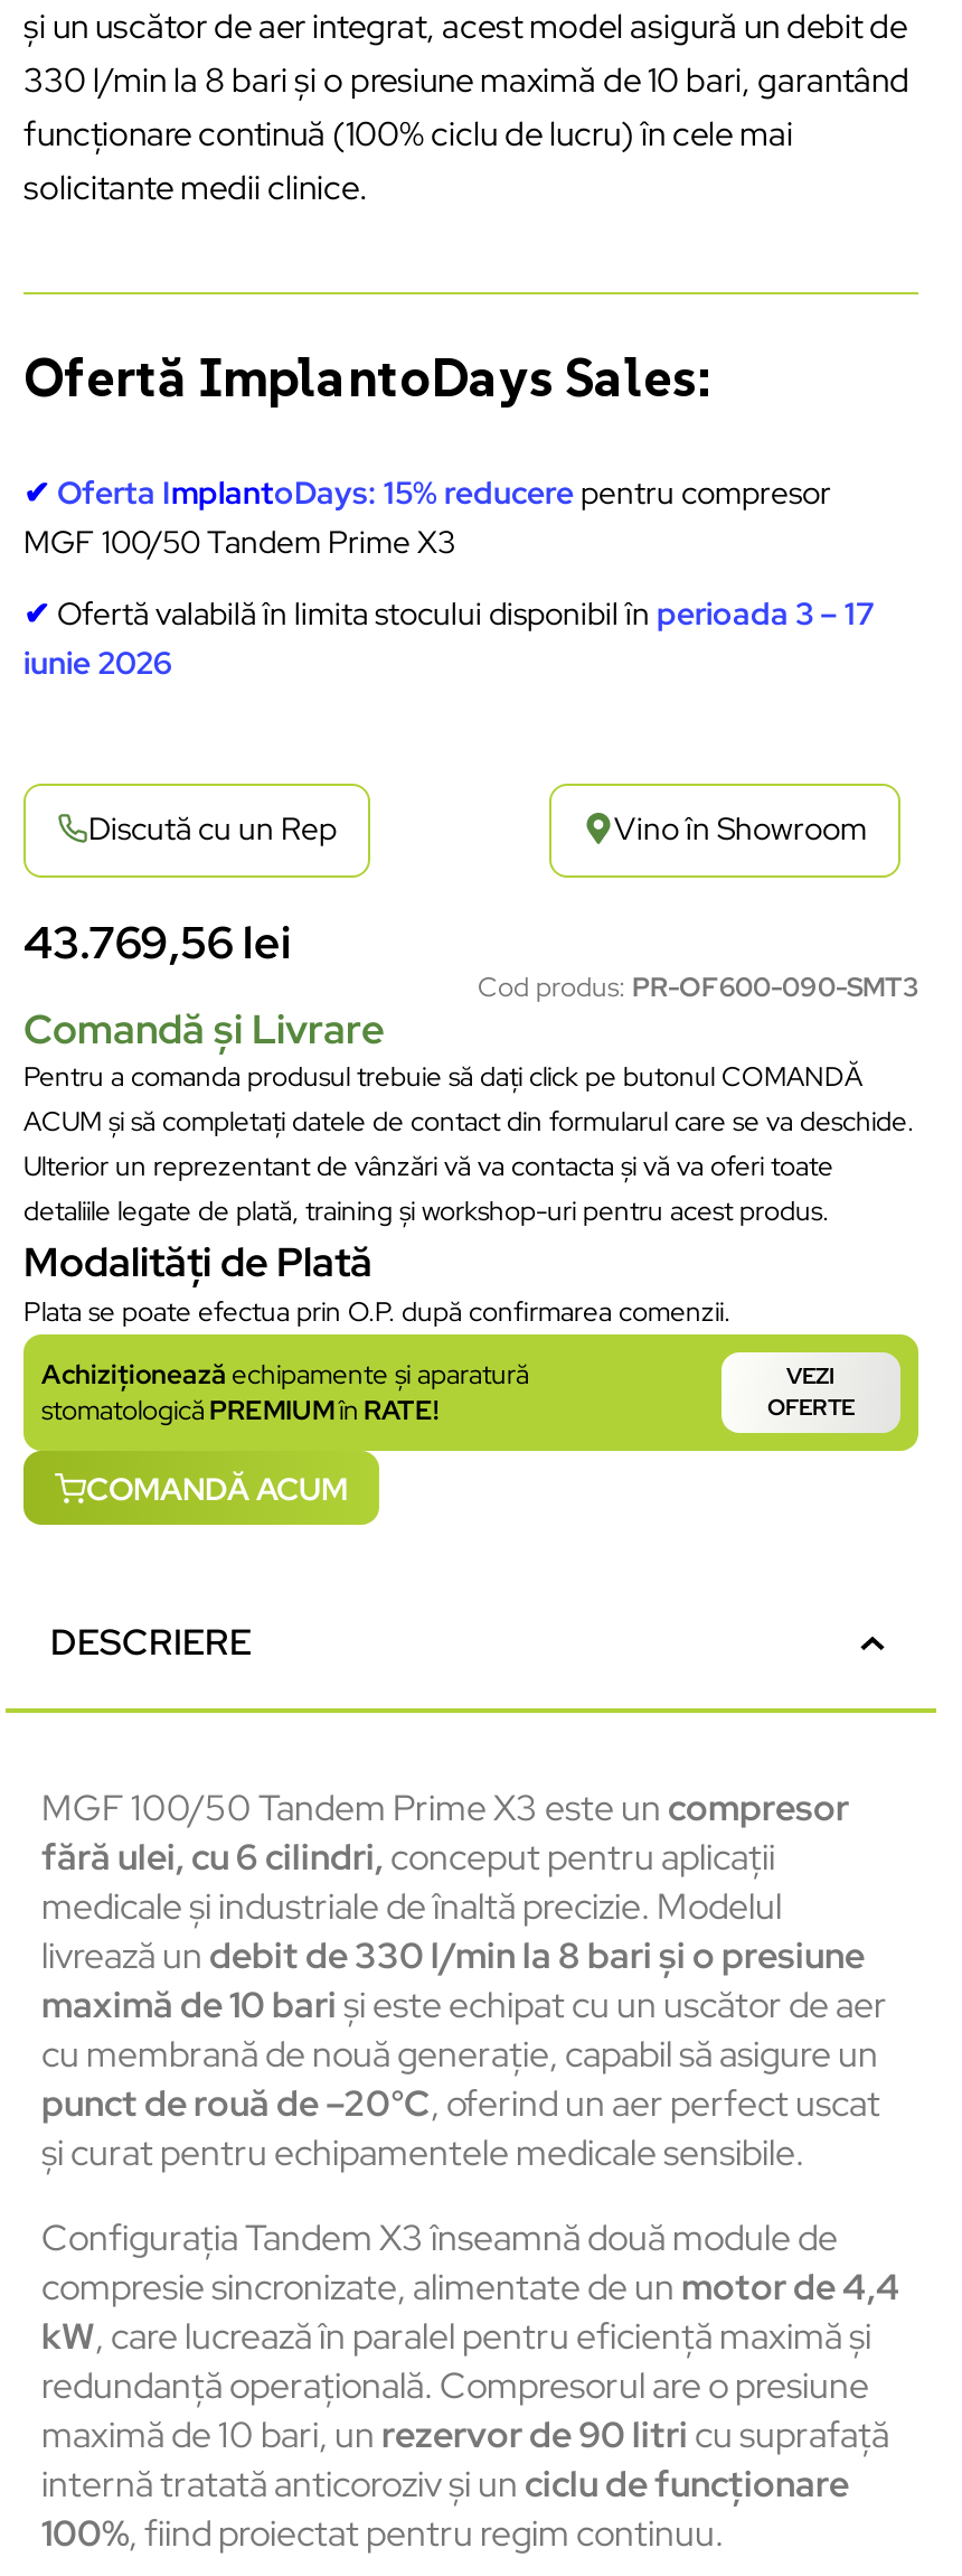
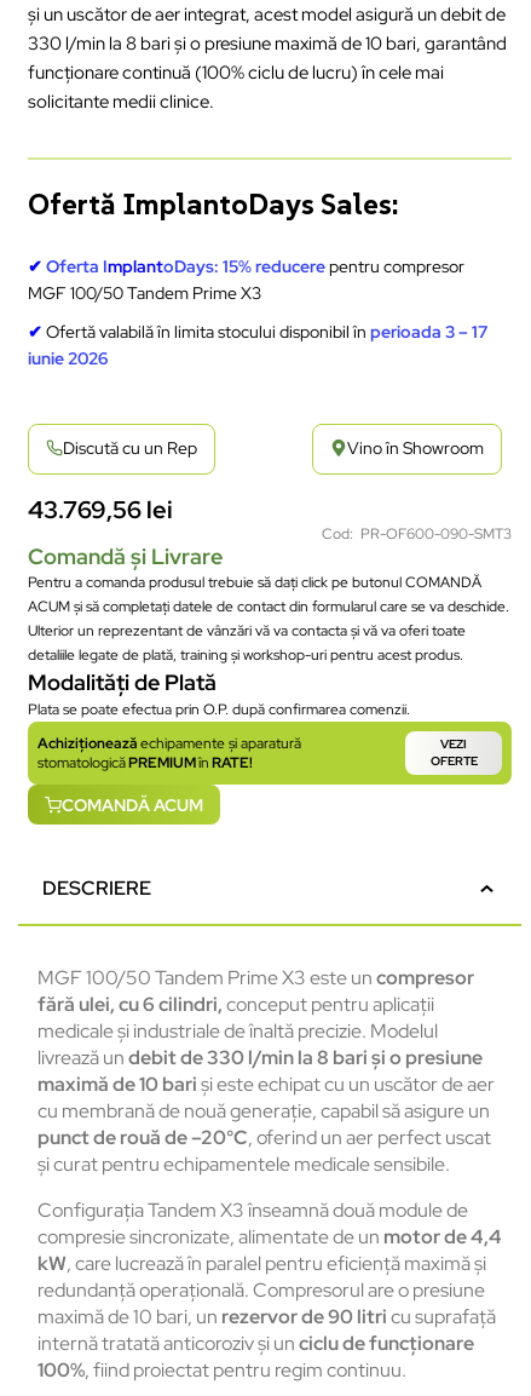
[478,969,918,1005] Cod produs: PR-OF600-090-SMT3 -> [322,524,512,544] Cod: PR-OF600-090-SMT3

